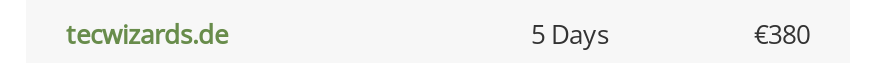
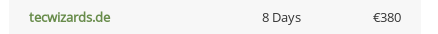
[531,15,609,51] 5 Days -> [261,7,300,25] 8 Days

